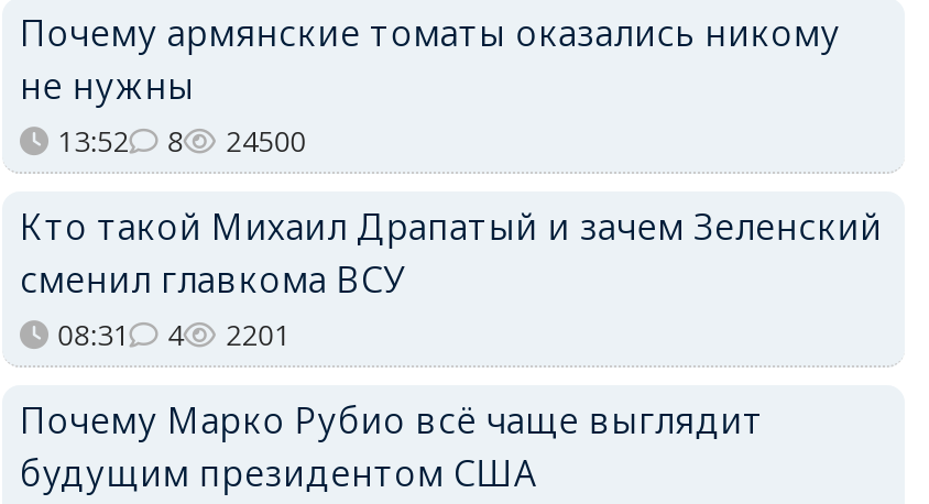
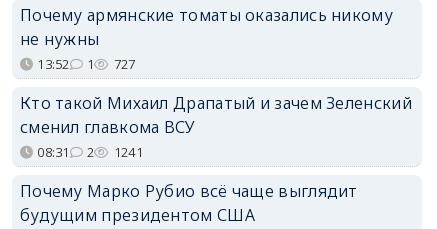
[168,121,184,160] 8 -> [87,55,94,73] 1
[226,121,306,160] 24500 -> [114,55,136,73] 727
[168,315,184,354] 4 -> [87,143,94,161] 2
[226,315,290,354] 2201 -> [114,143,143,161] 1241

